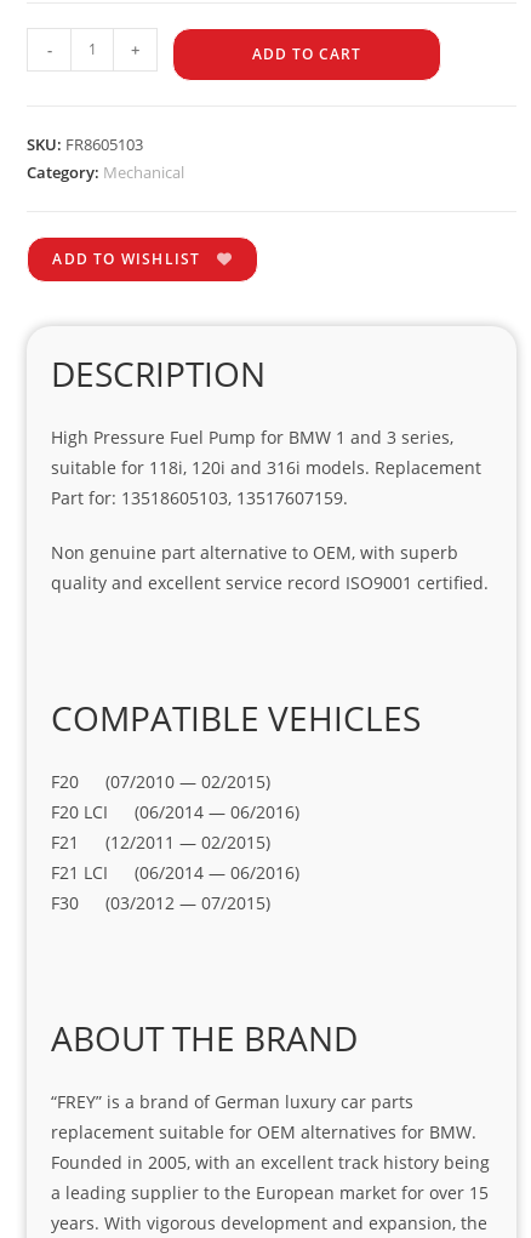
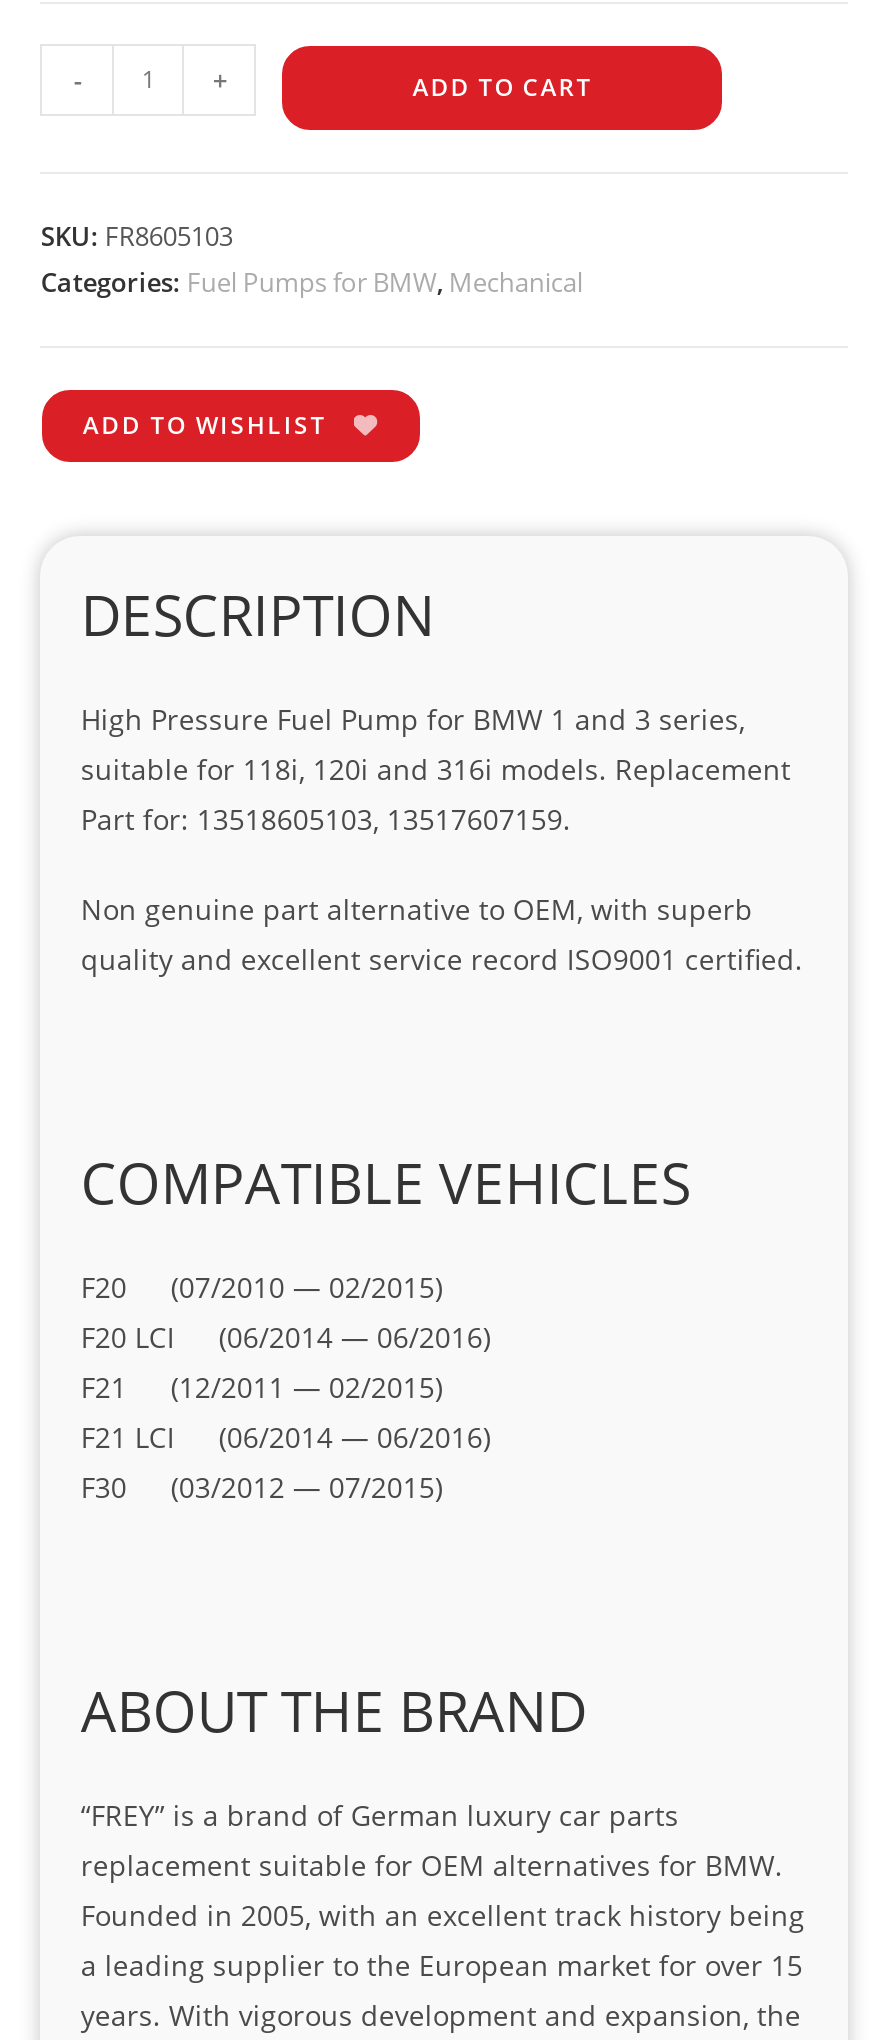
[27,161,185,183] Category: Mechanical -> [41,263,583,299] Categories: Fuel Pumps for BMW, Mechanical

